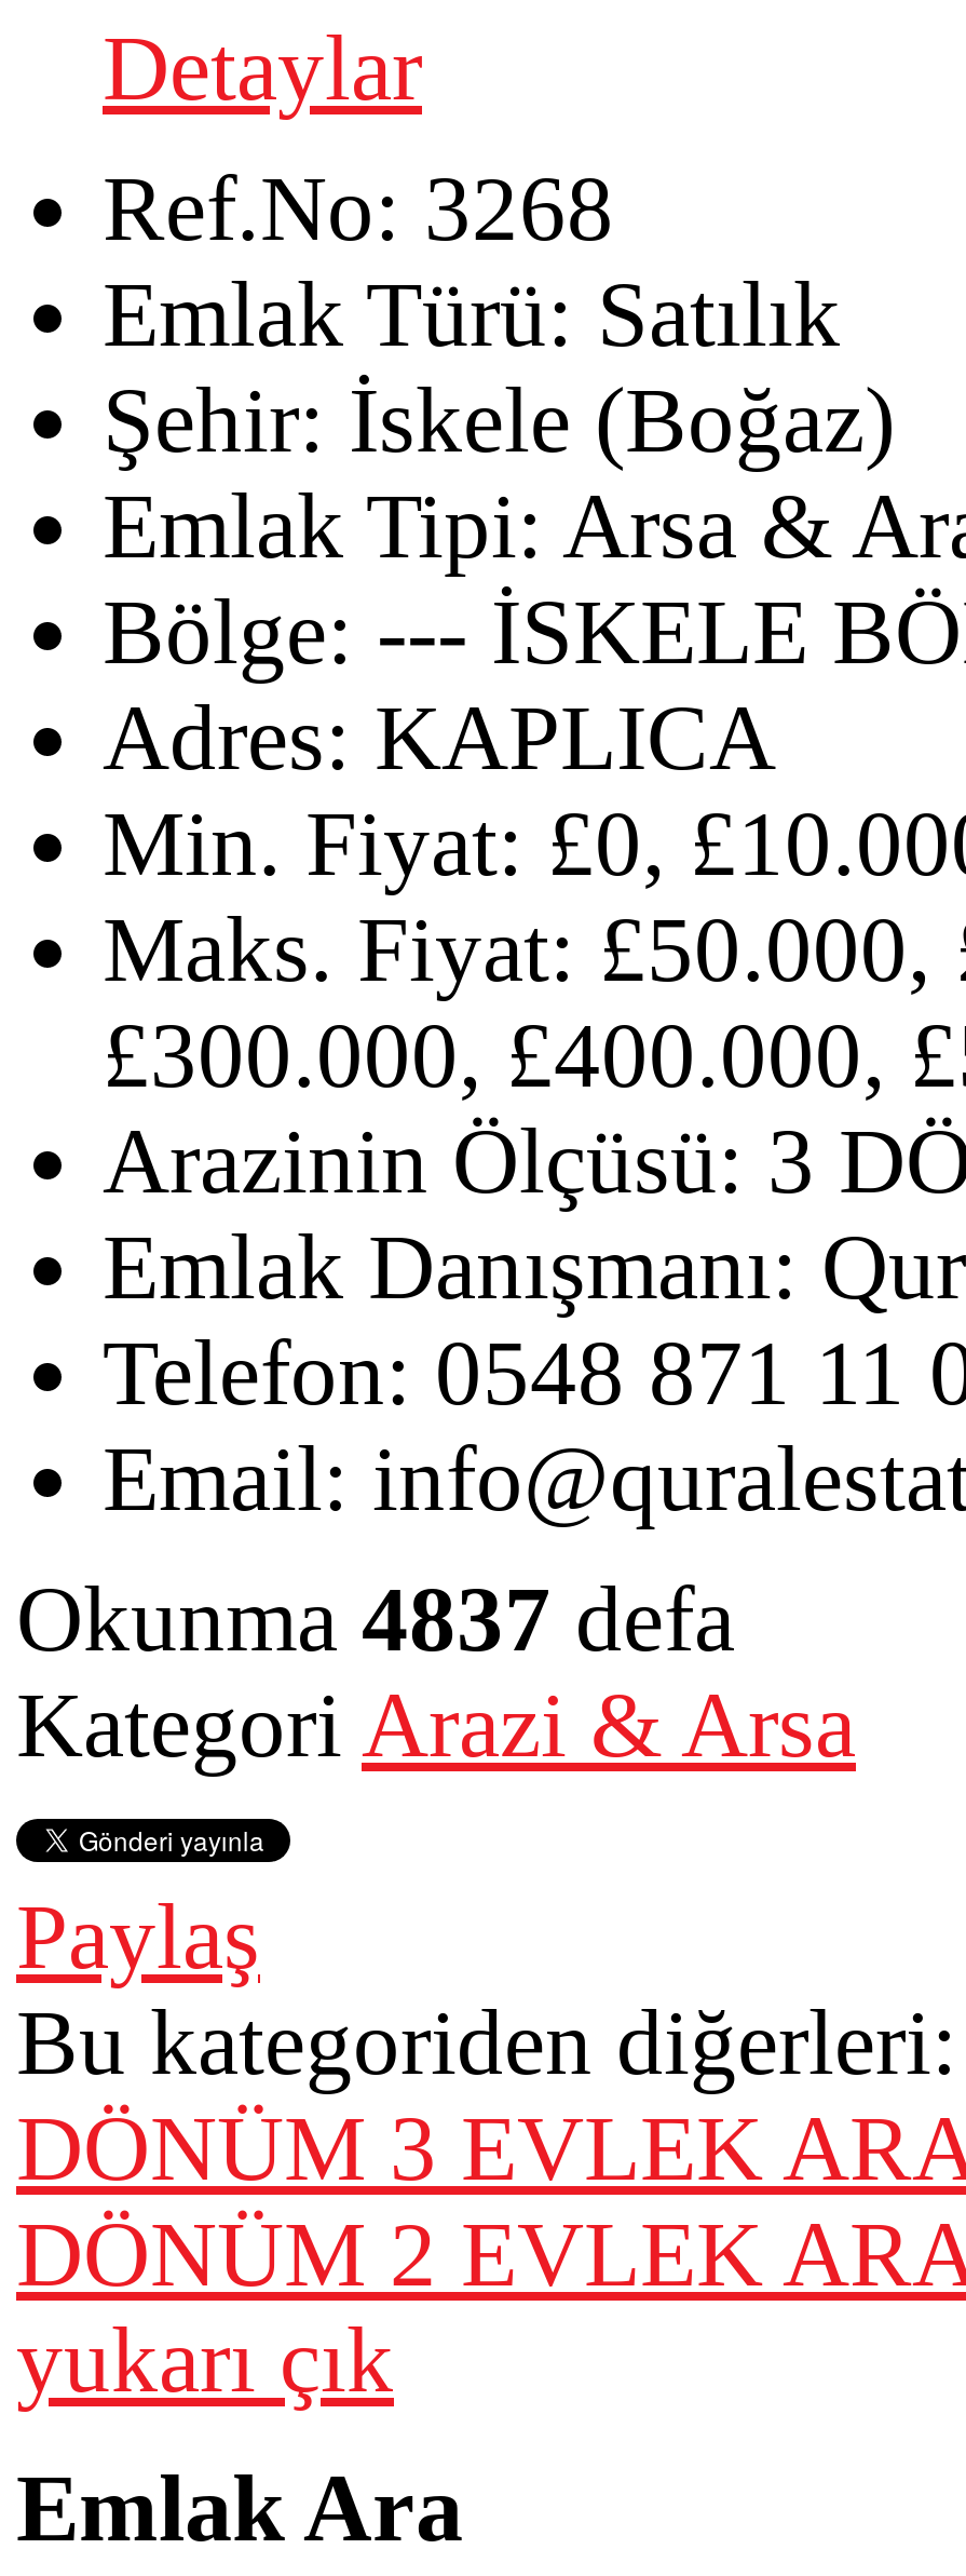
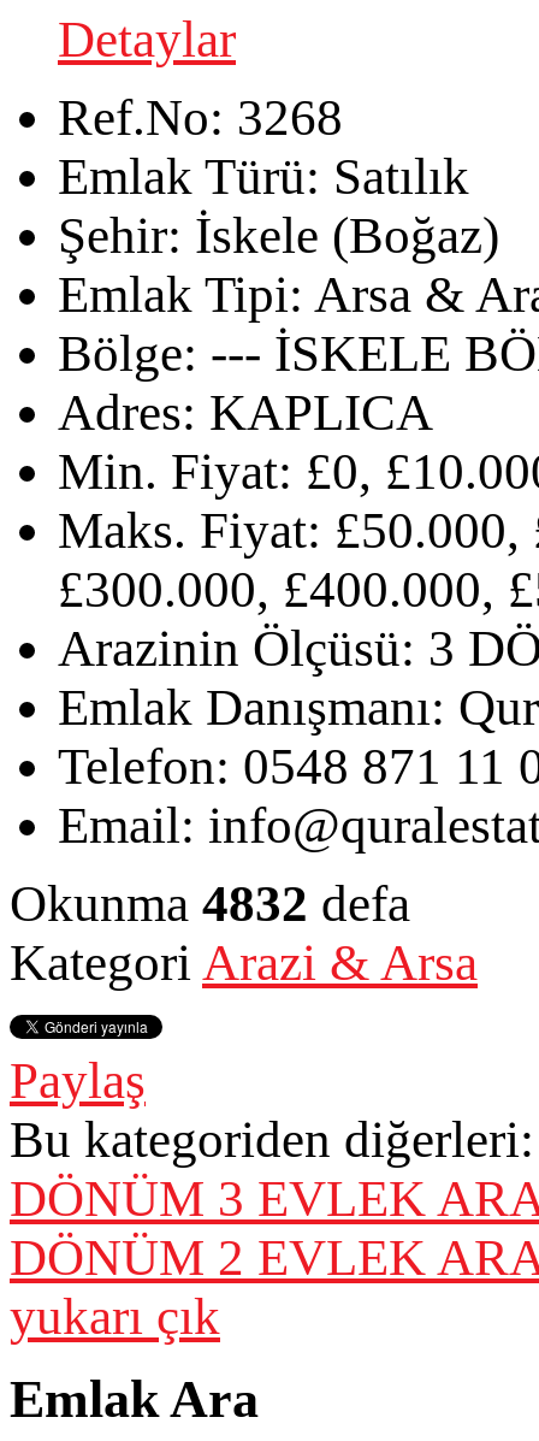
[16,1568,735,1669] Okunma 4837 defa -> [10,875,410,932] Okunma 4832 defa

